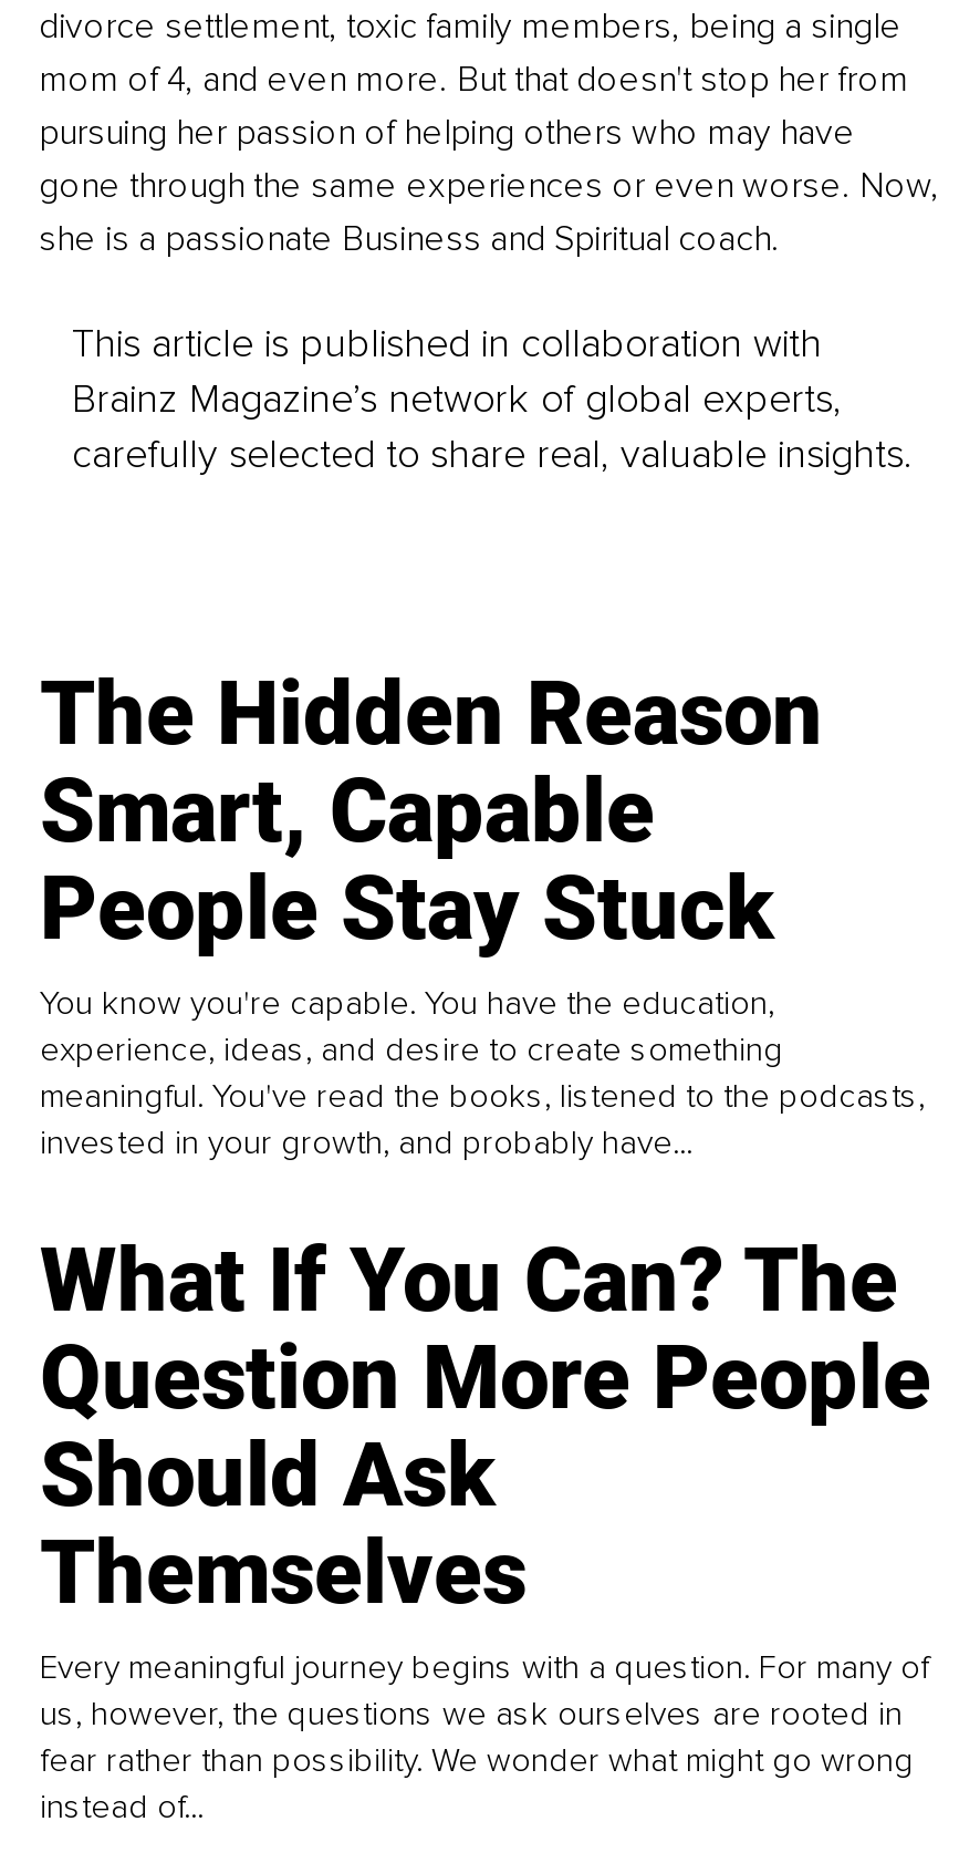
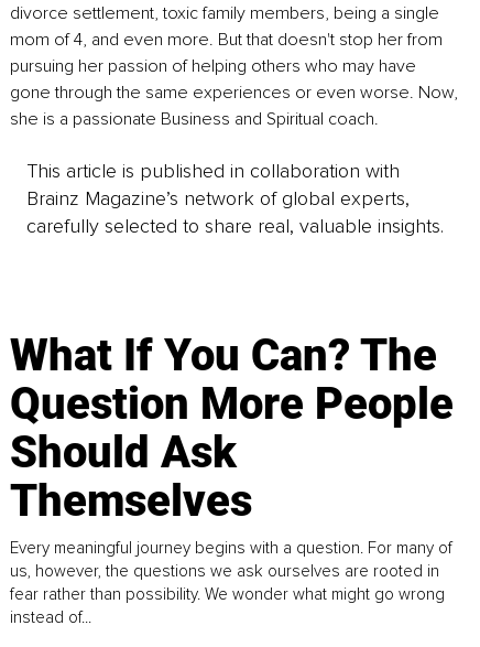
[40,661,925,1161] The Hidden Reason | Smart, Capable | People Stay Stuck | You know you're capable. You have the education, | experience, ideas, and desire to create something | meaningful. You've read the books, listened to the podcasts, | invested in your growth, and probably have... -> none

